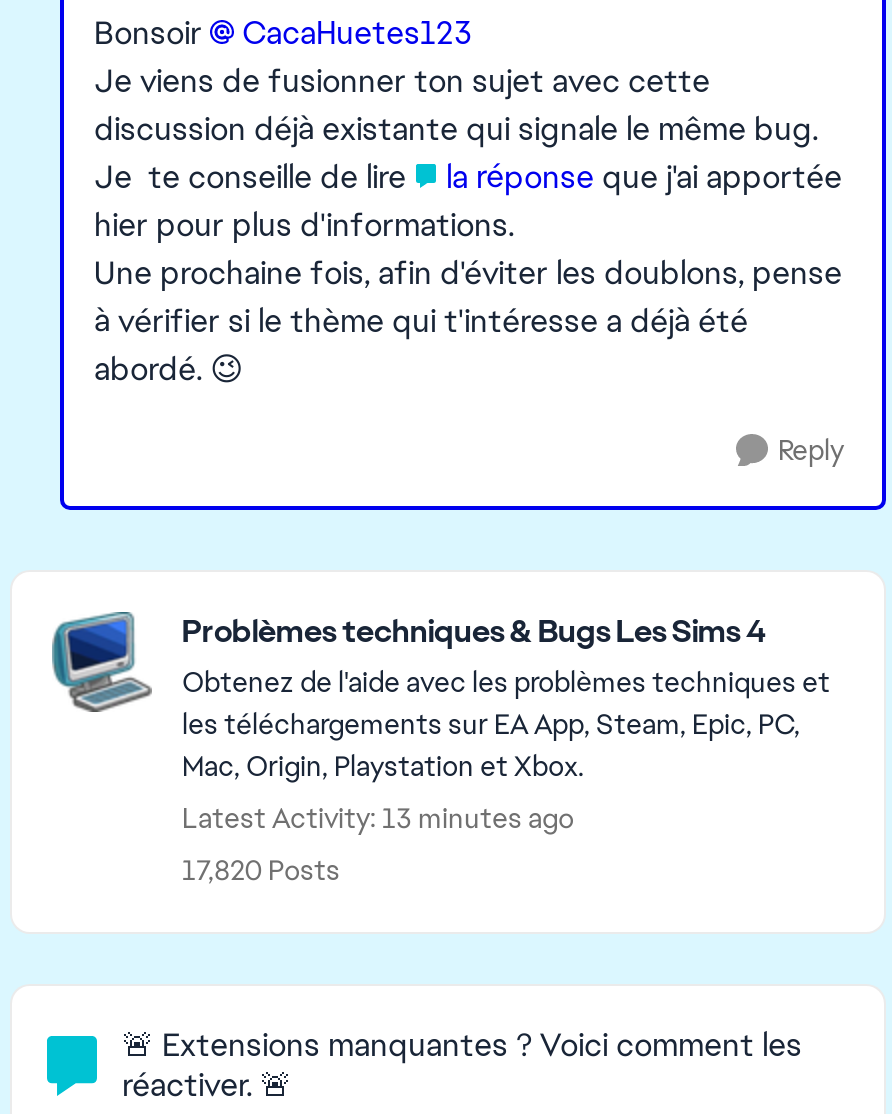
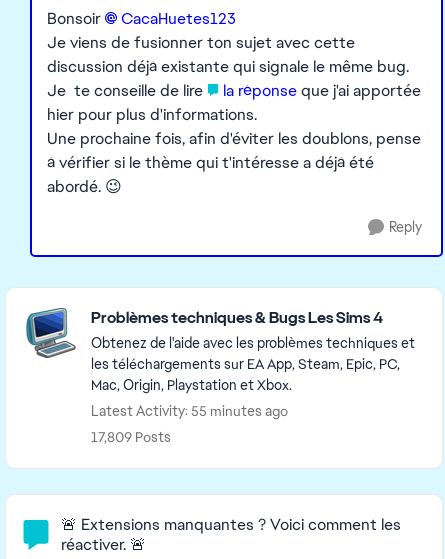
[182,800,574,836] Latest Activity: 13 minutes ago -> [91,402,288,420] Latest Activity: 55 minutes ago
[182,852,340,888] 17,820 Posts -> [91,428,171,446] 17,809 Posts

